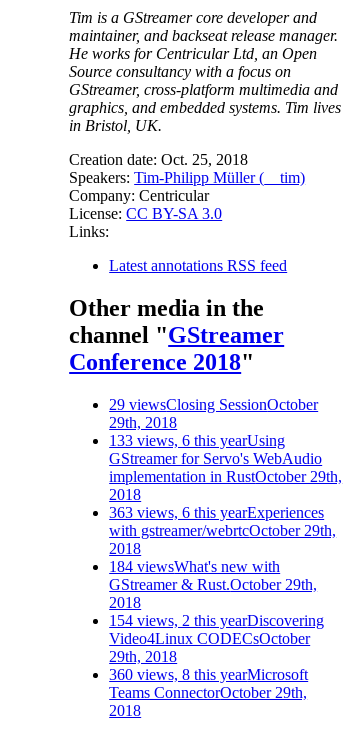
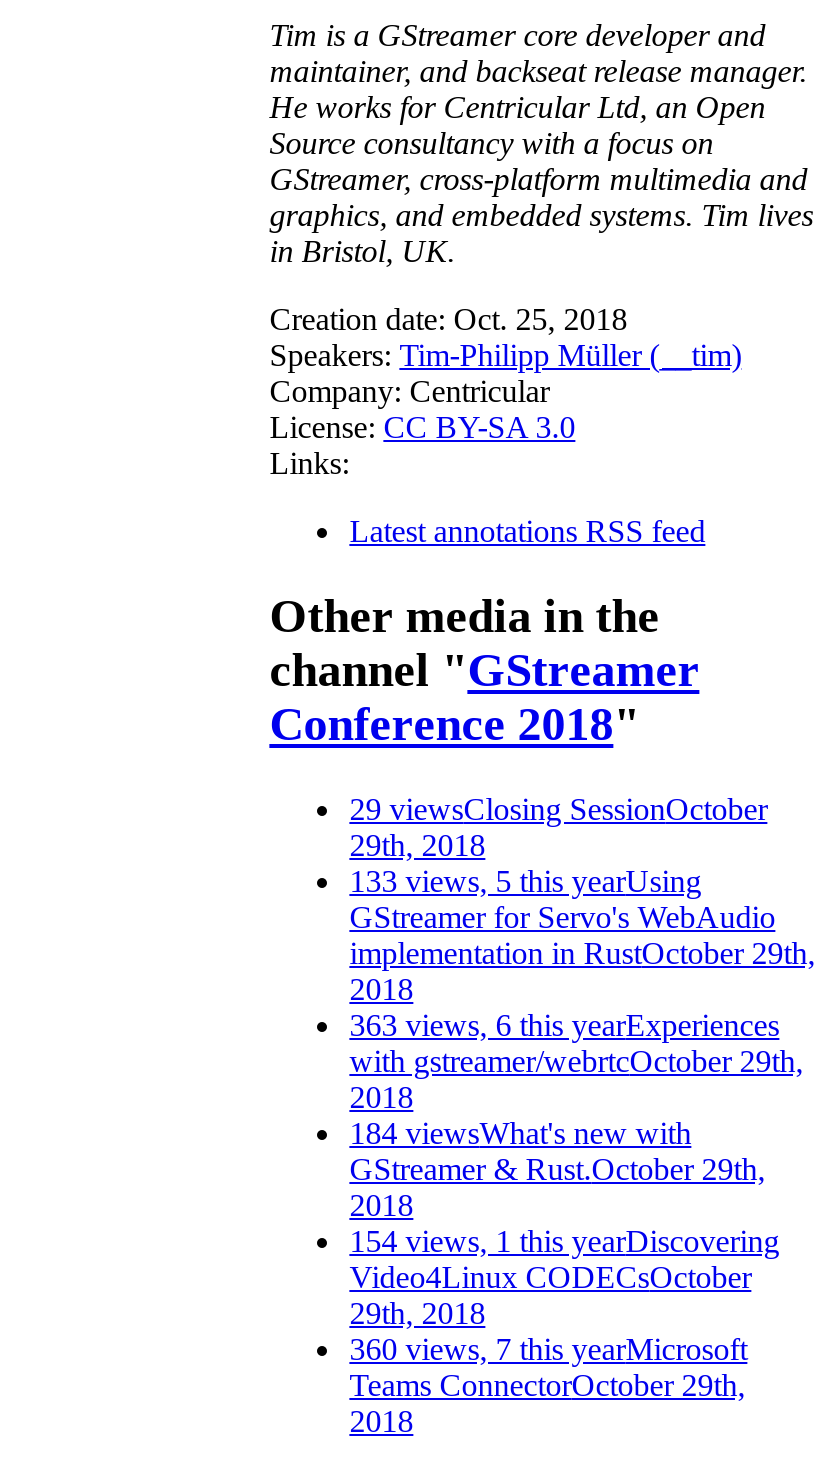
[109,432,285,449] 133 views, 6 this yearUsing -> [349,864,701,898] 133 views, 5 this yearUsing
[109,612,324,629] 154 views, 2 this yearDiscovering -> [349,1224,779,1258] 154 views, 1 this yearDiscovering
[109,666,308,683] 360 views, 8 this yearMicrosoft -> [349,1332,747,1366] 360 views, 7 this yearMicrosoft

